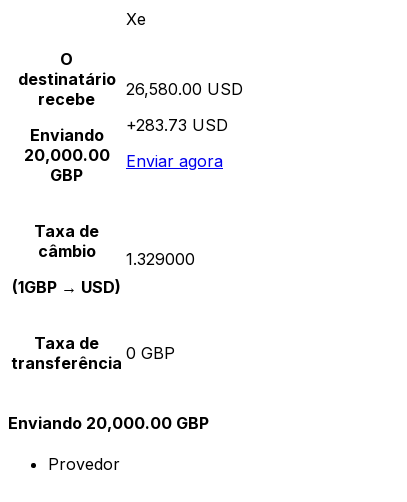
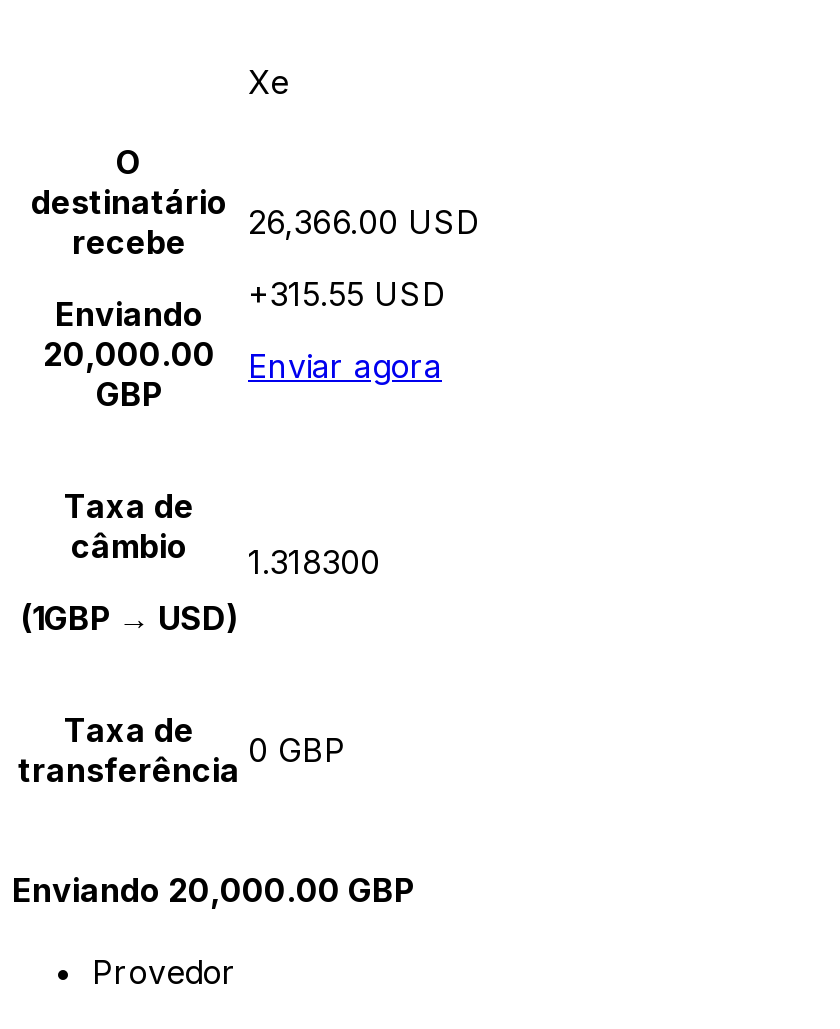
[17,69,243,109] destinatário recebe 26,580.00 USD -> [31,181,480,261] destinatário recebe 26,366.00 USD
[29,115,228,145] Enviando +283.73 USD -> [55,273,446,333] Enviando +315.55 USD
[37,241,195,269] câmbio 1.329000 -> [71,525,380,581] câmbio 1.318300

